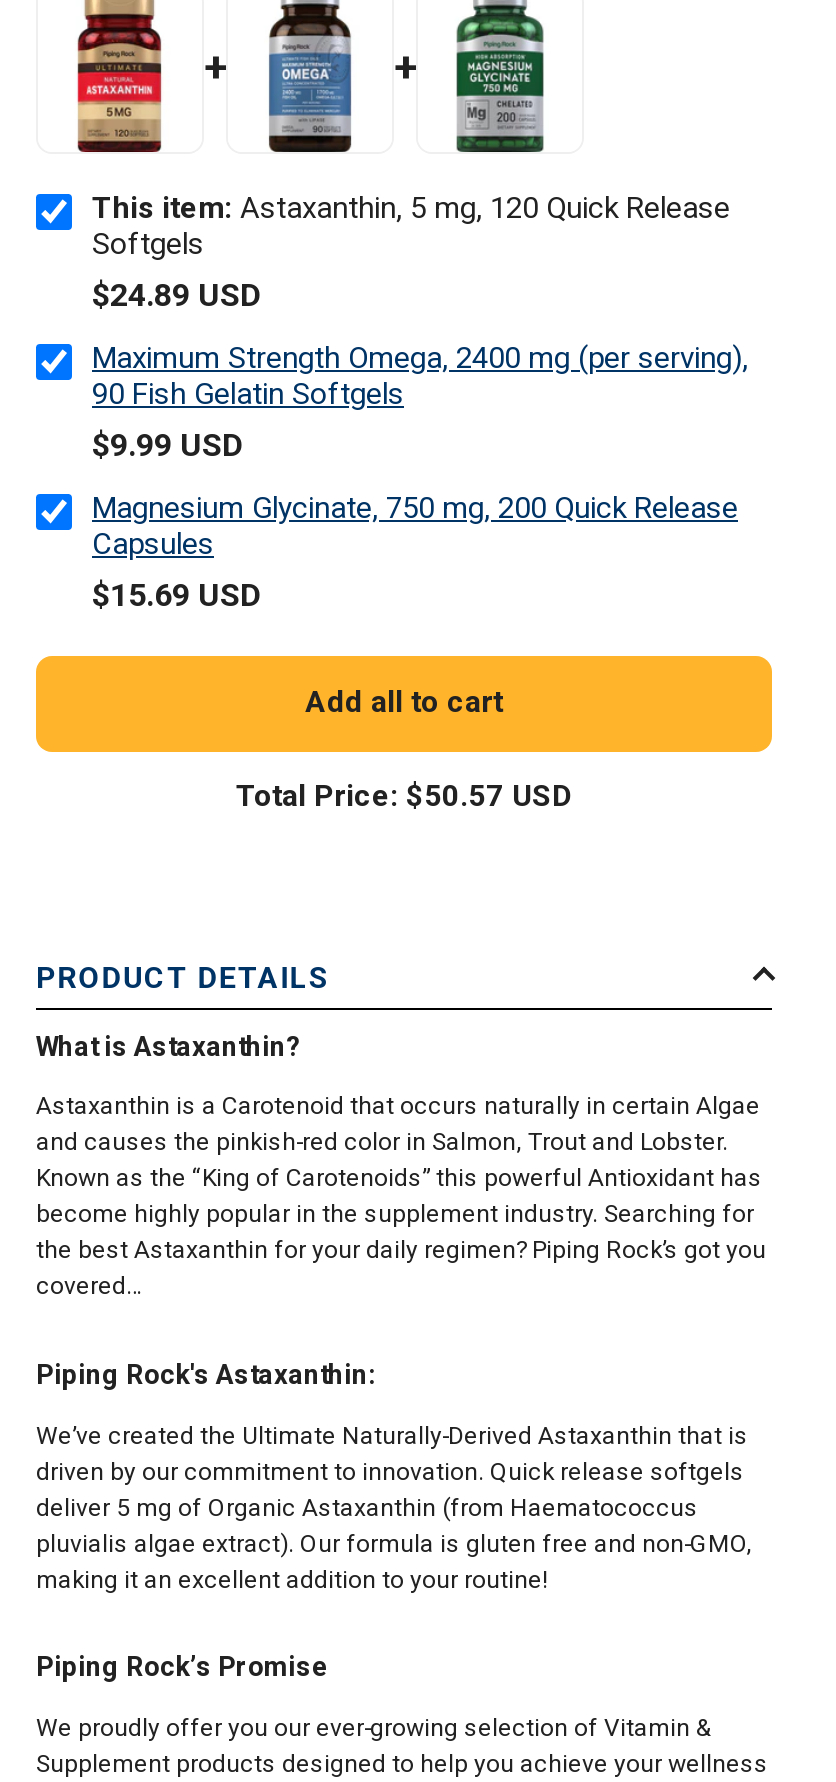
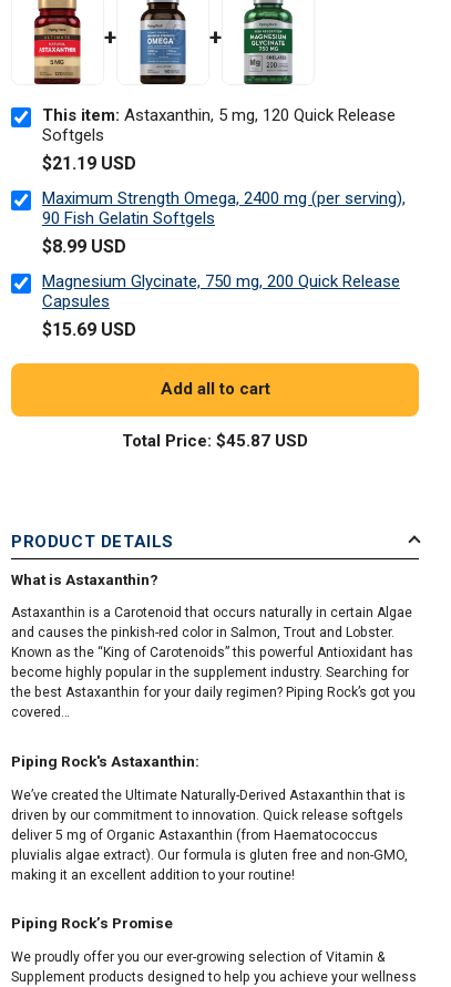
[92,275,262,313] $24.89 USD -> [42,152,136,173] $21.19 USD
[92,425,244,463] $9.99 USD -> [42,236,126,257] $8.99 USD
[236,777,572,813] Total Price: $50.57 USD -> [122,430,308,450] Total Price: $45.87 USD

